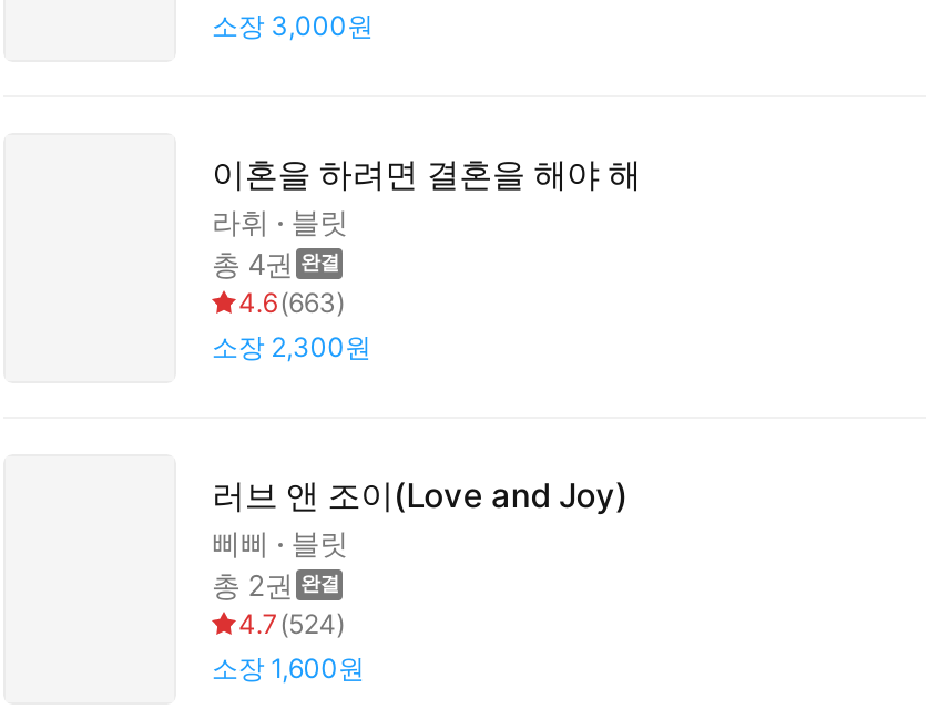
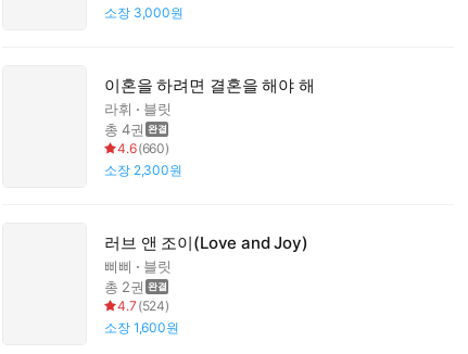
[238,285,345,318] 4.6(663) -> [117,140,170,156] 4.6(660)

